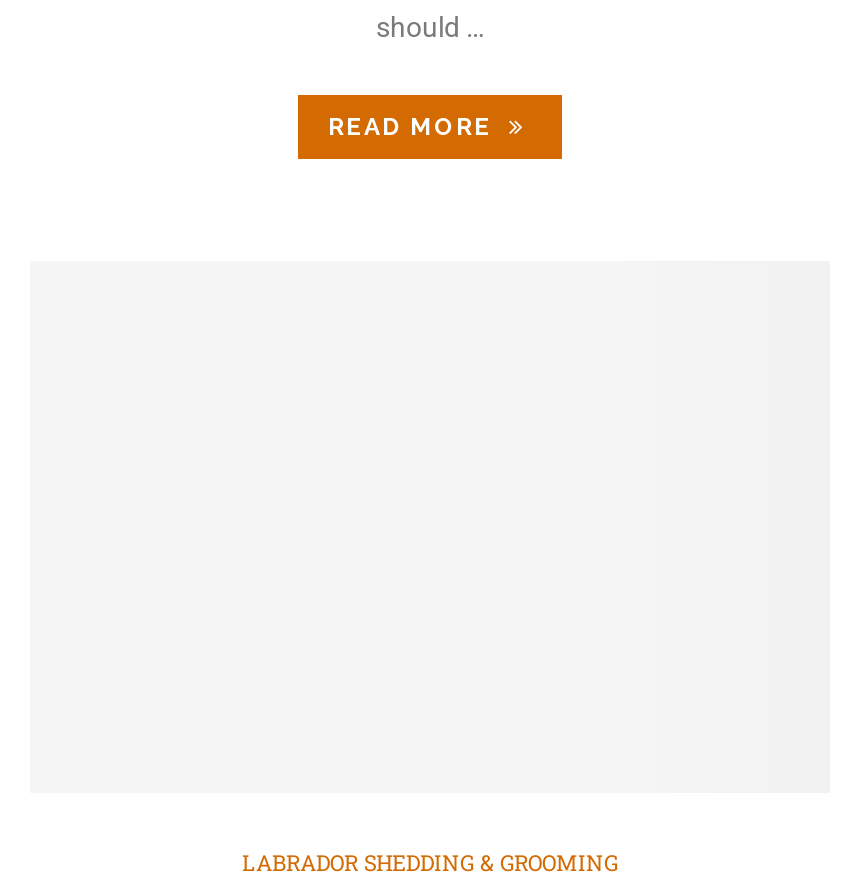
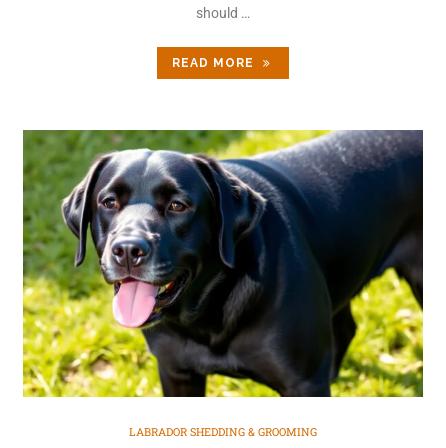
none -> [22,129,424,398] [image]

